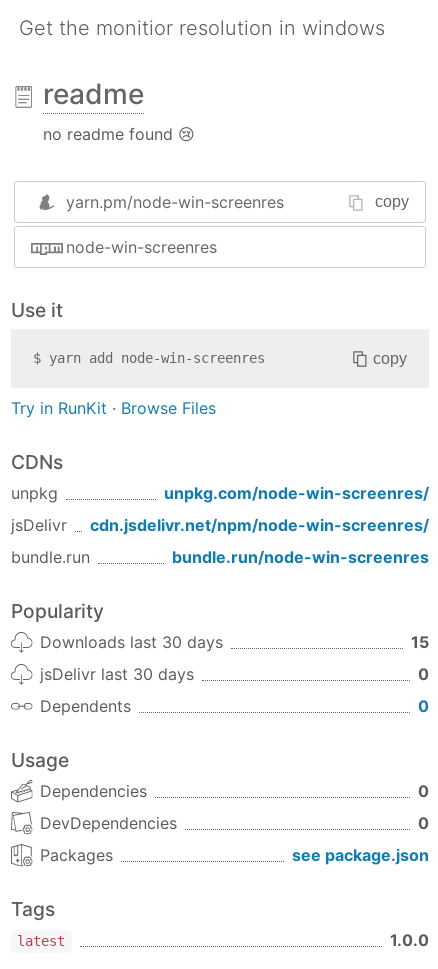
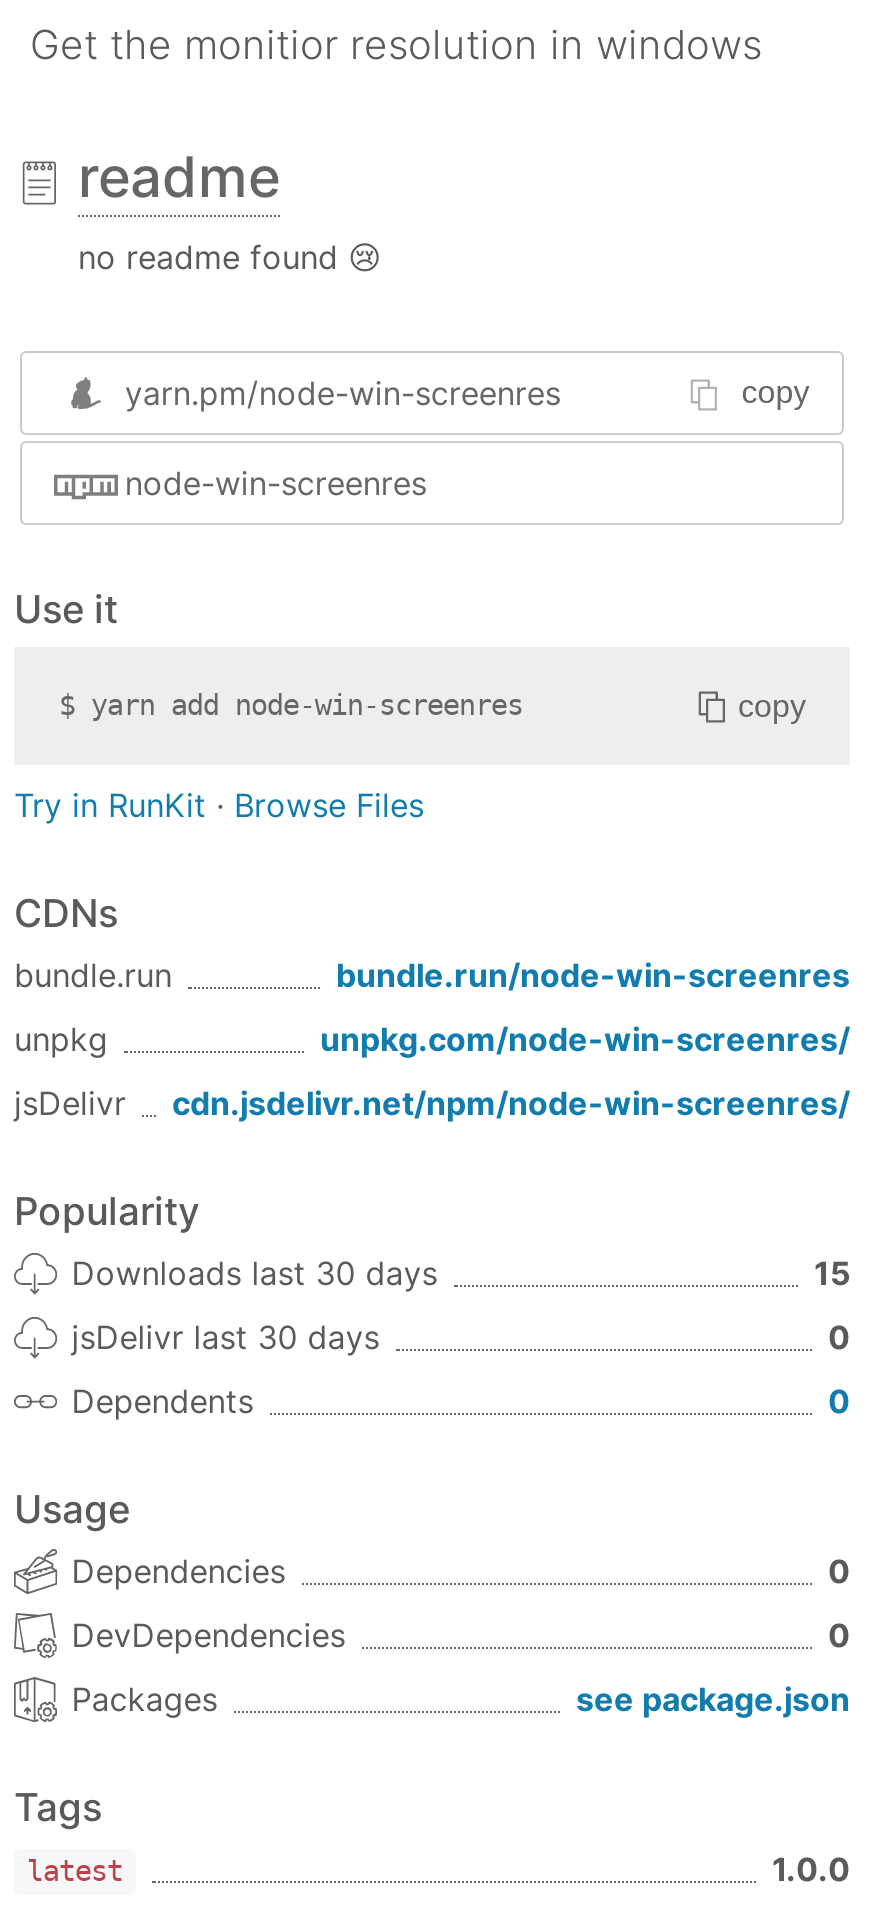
moved [11,483,429,535] -> [14,1020,850,1124]: unpkg | unpkg.com/node-win-screenres/ | jsDelivr | cdn.jsdelivr.net/npm/node-win-screenres/
moved [11,547,429,567] -> [14,956,850,996]: bundle.run | bundle.run/node-win-screenres

